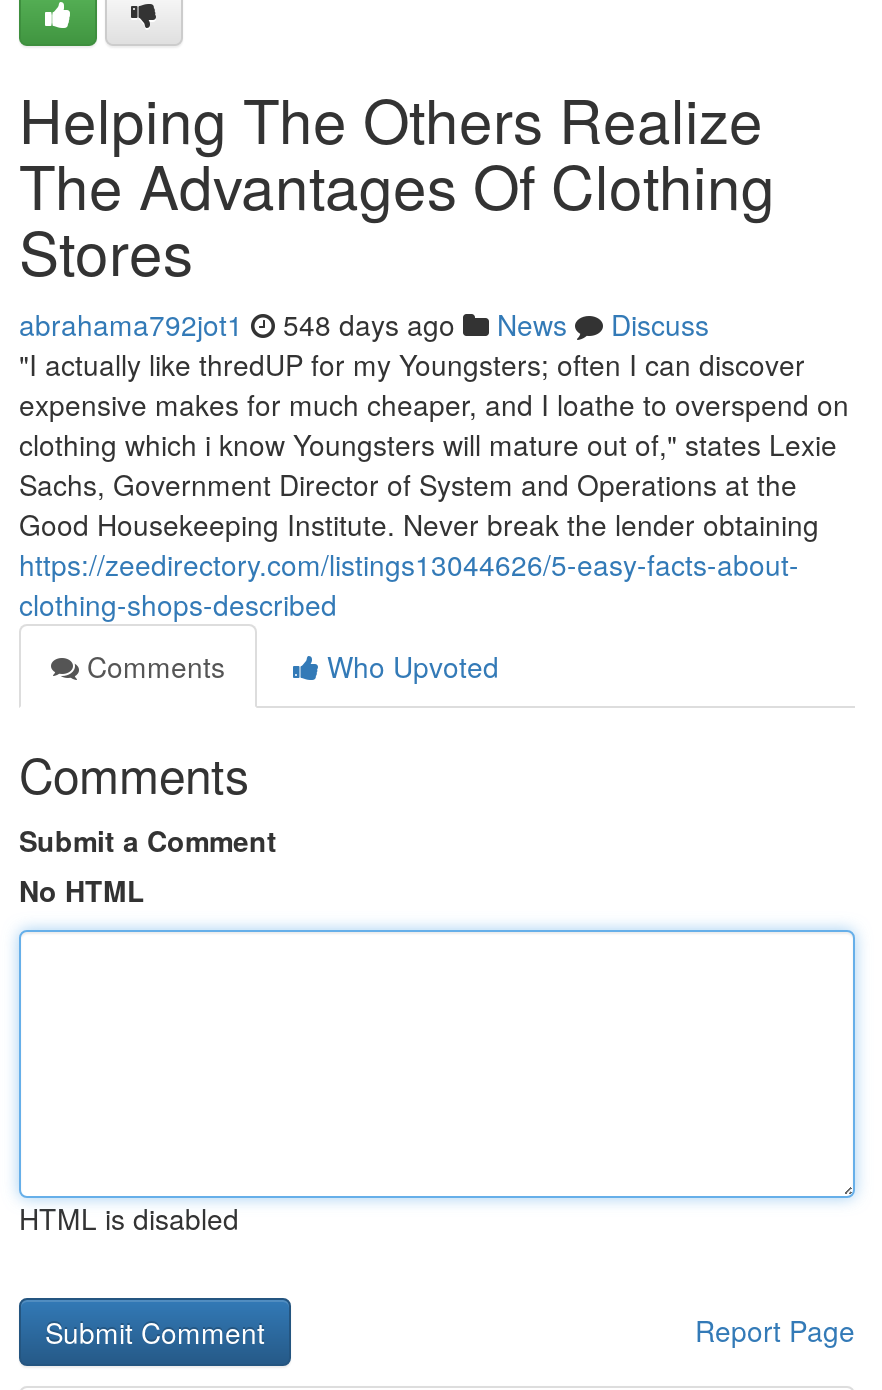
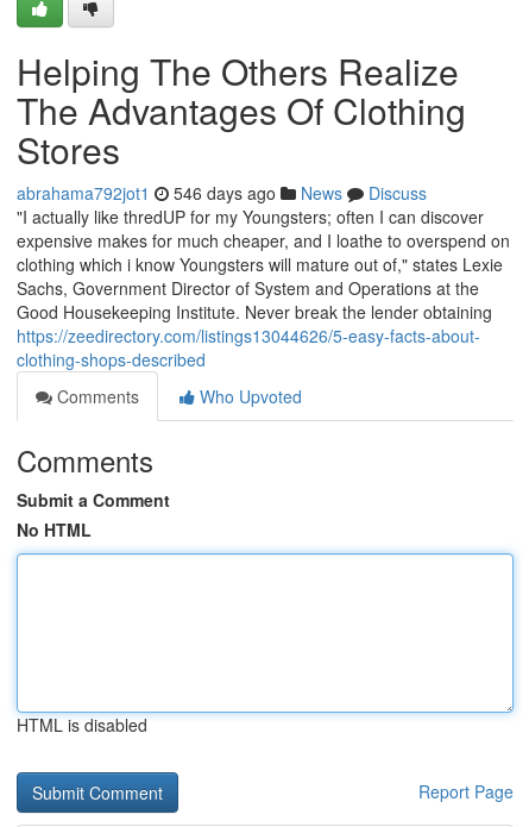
[19,304,709,344] abrahama792jot1 548 days ago News Discuss -> [17,181,427,205] abrahama792jot1 546 days ago News Discuss

